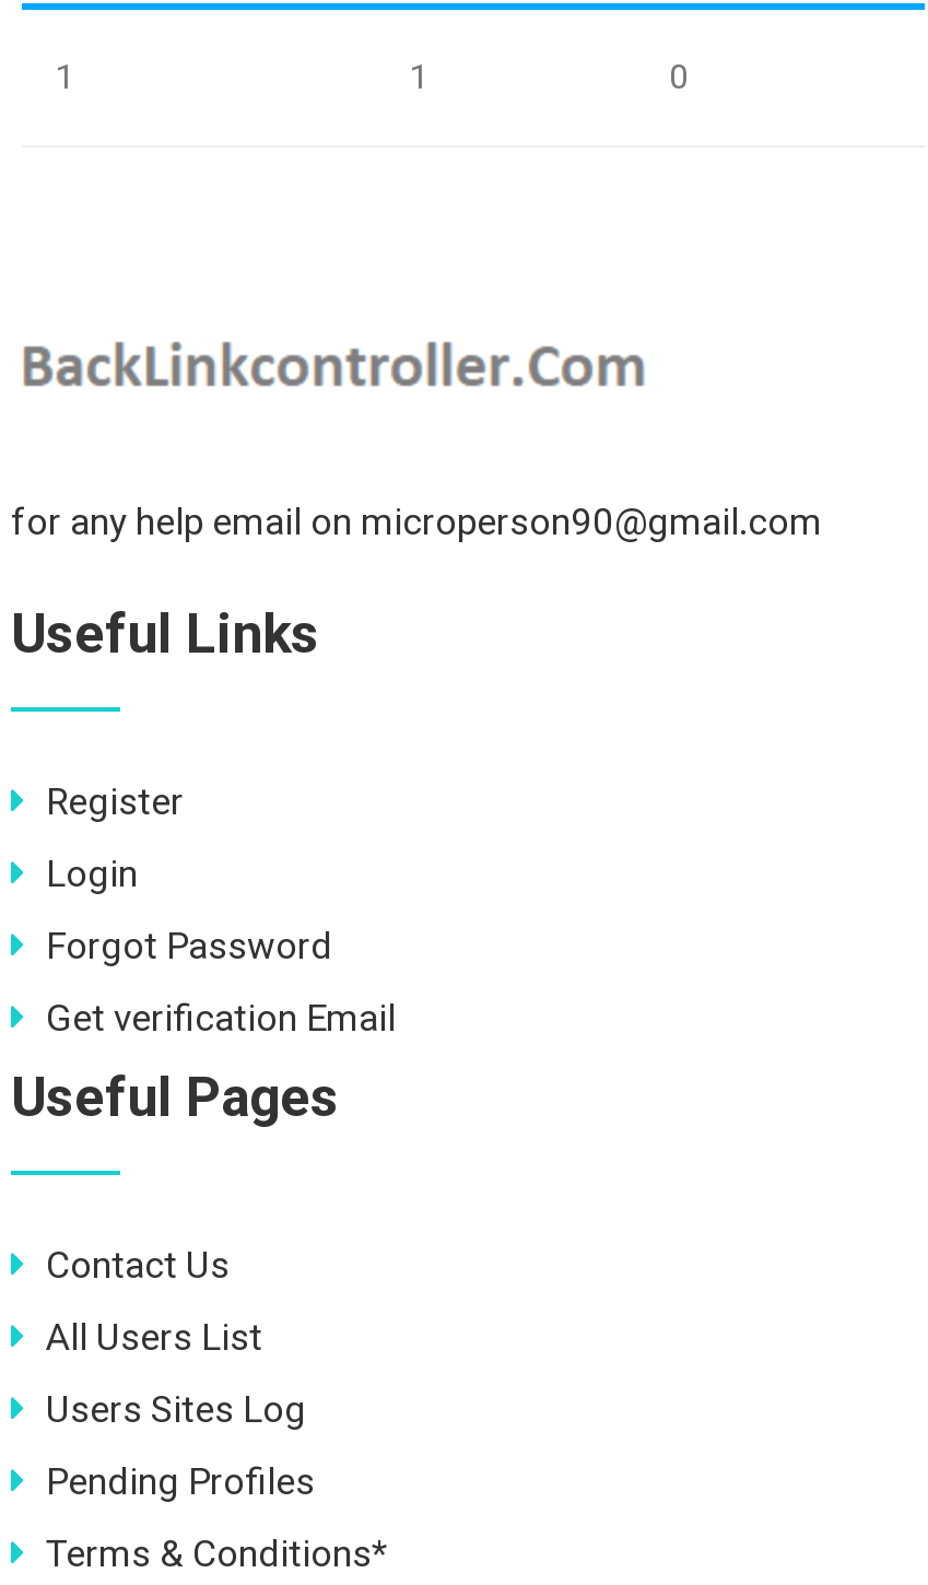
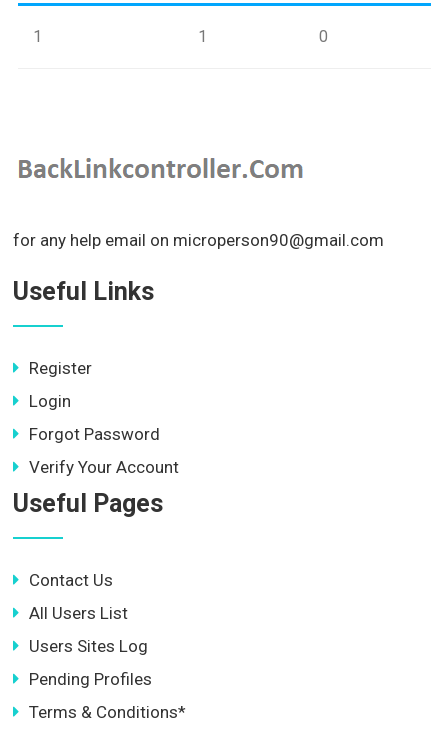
[46,996,396,1040] Get verification Email -> [29,457,179,477] Verify Your Account

